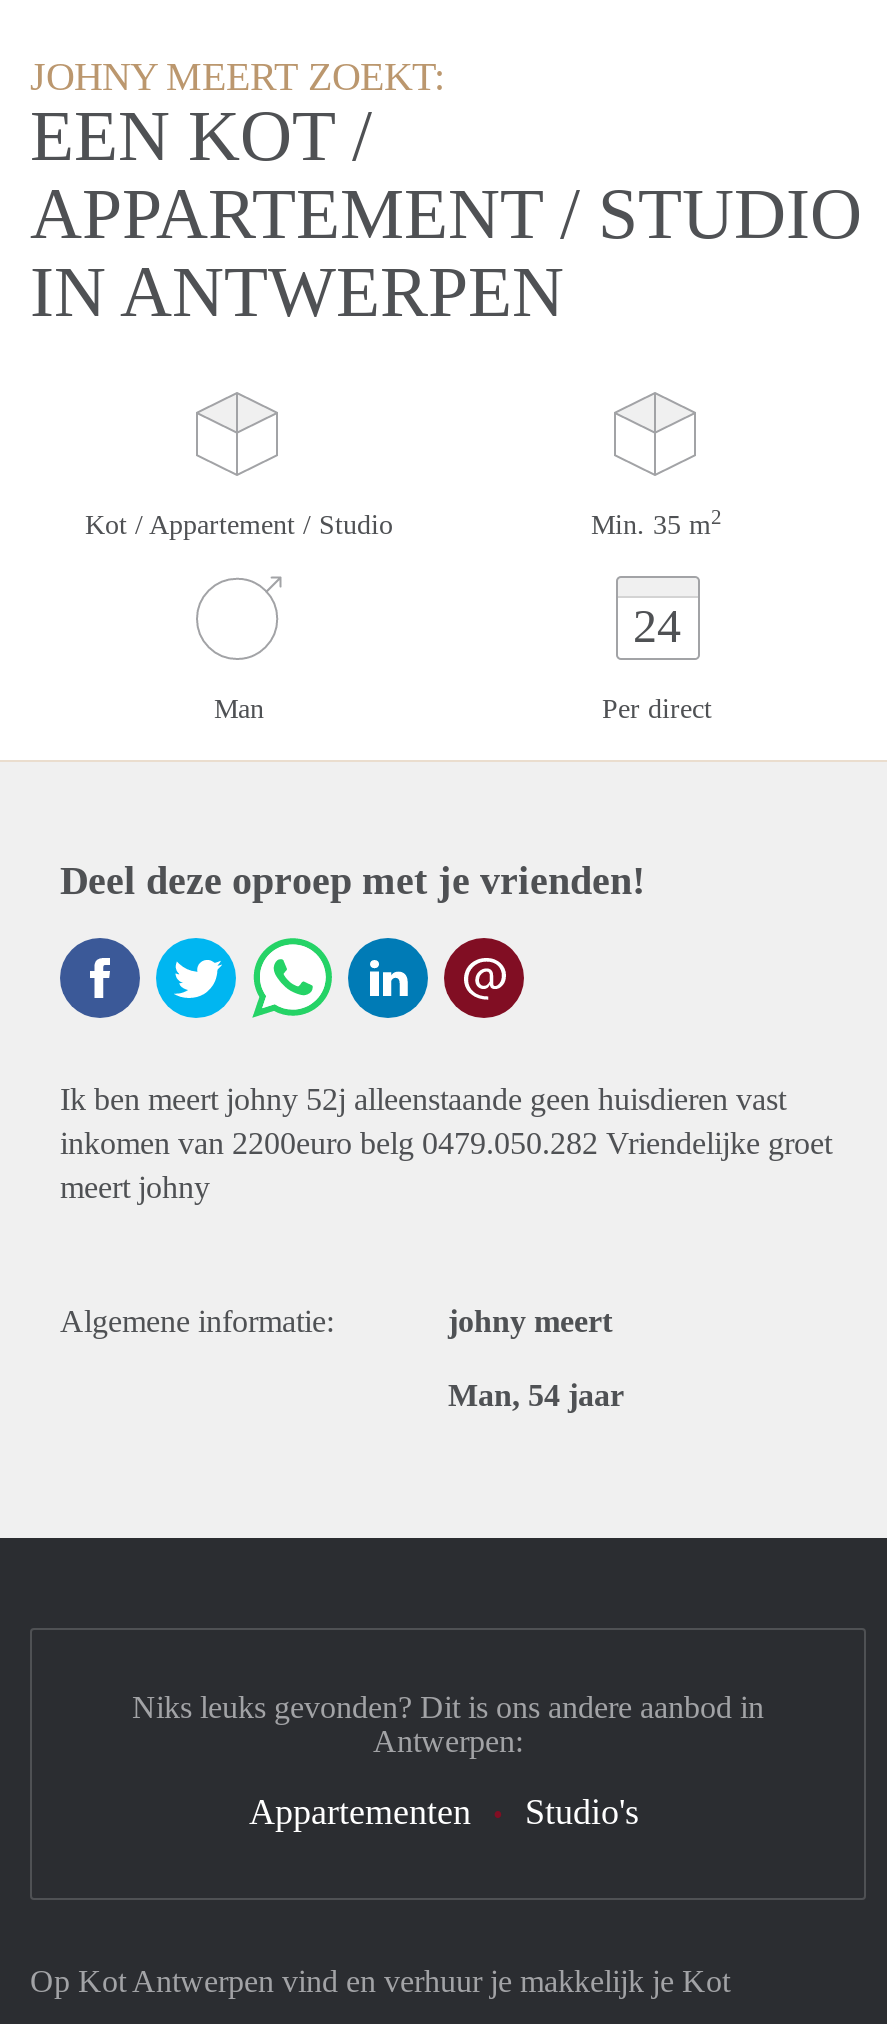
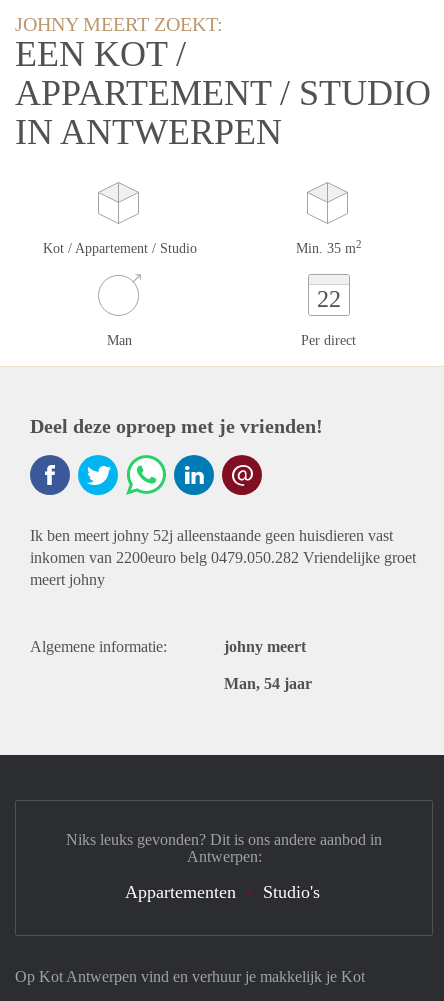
[633,600,681,652] 24 -> [316,286,340,312] 22

